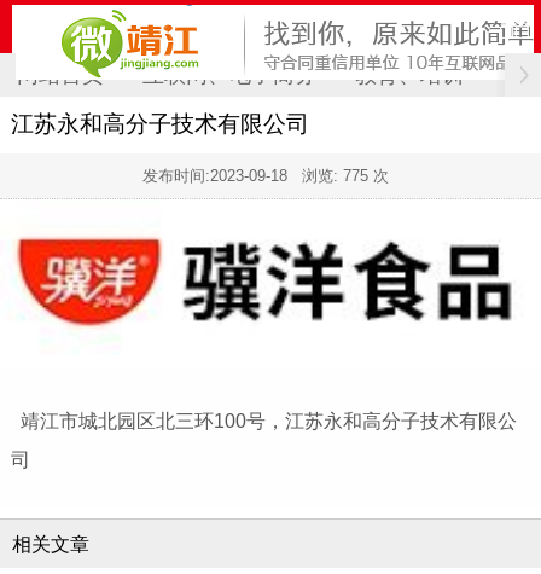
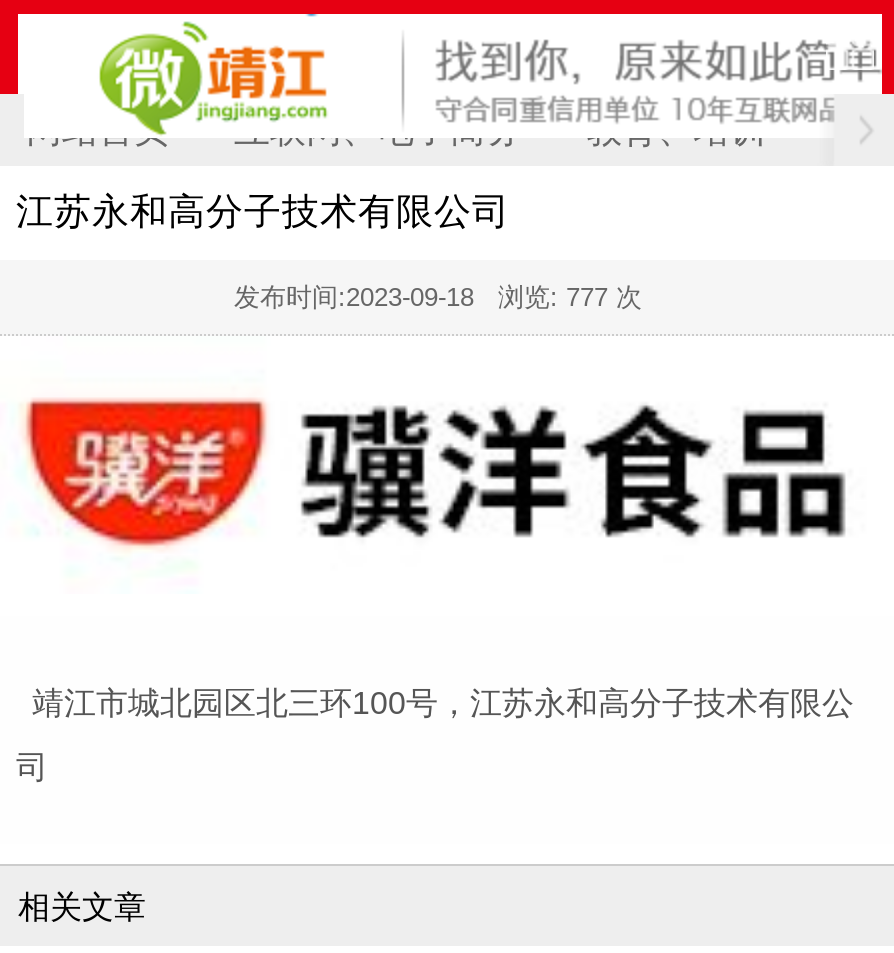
[142,166,399,184] 发布时间:2023-09-18浏览: 775 次 -> [234,281,658,311] 发布时间:2023-09-18浏览: 777 次

